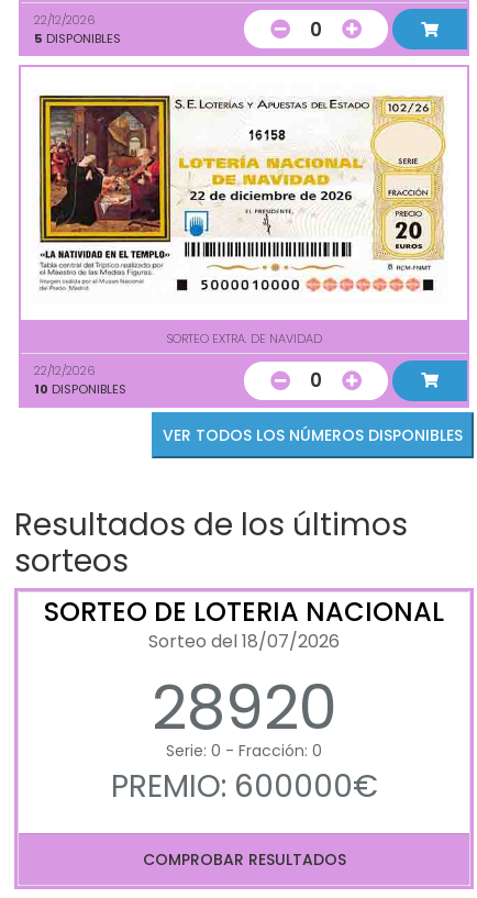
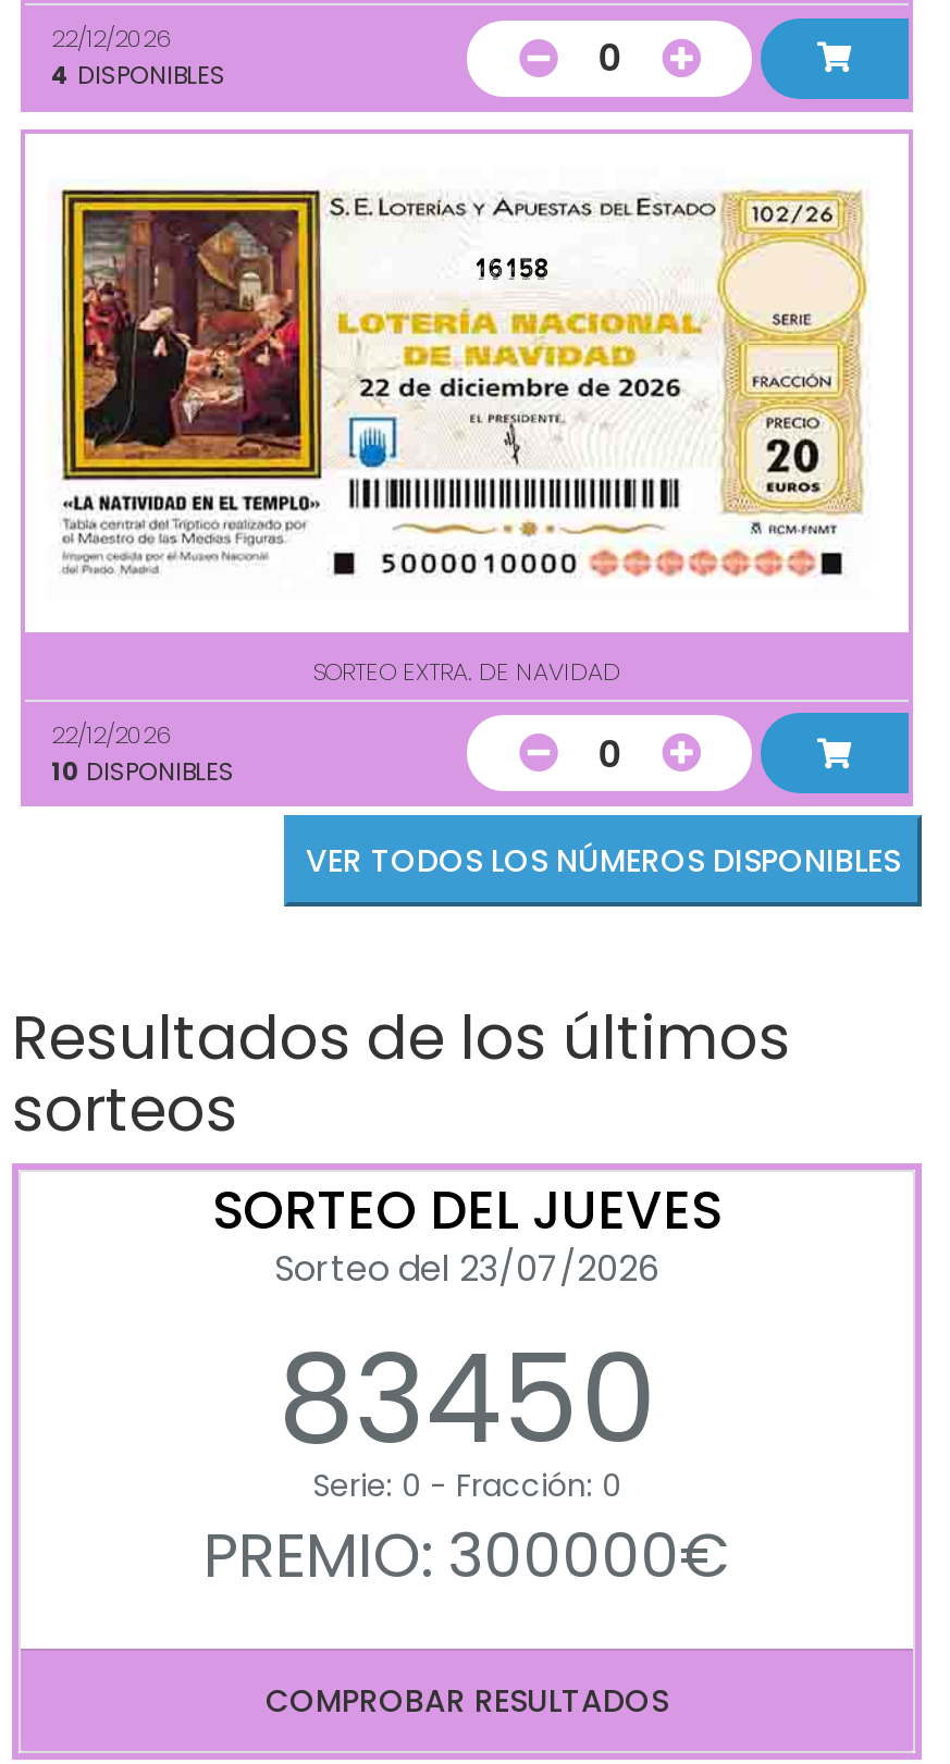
[34,29,121,47] 5 DISPONIBLES -> [51,58,225,93] 4 DISPONIBLES
[44,593,444,751] SORTEO DE LOTERIA NACIONAL | Sorteo del 18/07/2026 | 28920 -> [212,1175,721,1486] SORTEO DEL JUEVES | Sorteo del 23/07/2026 | 83450
[110,765,378,808] PREMIO: 600000€ -> [203,1515,730,1599] PREMIO: 300000€

